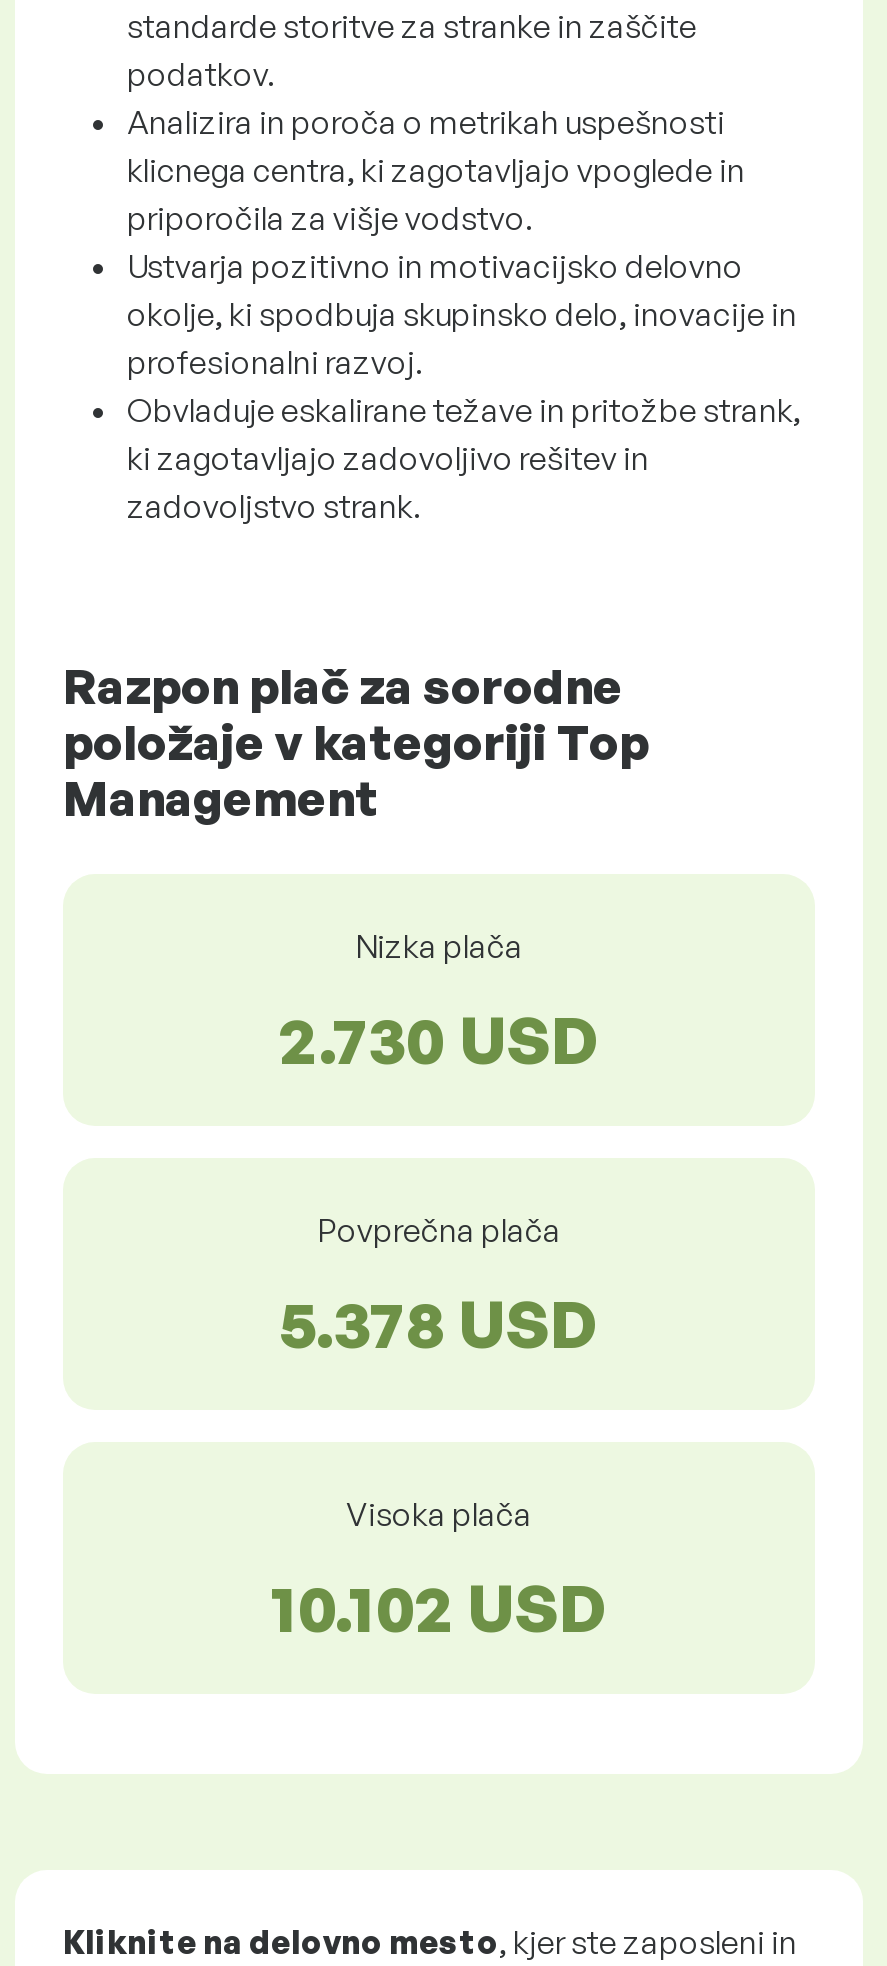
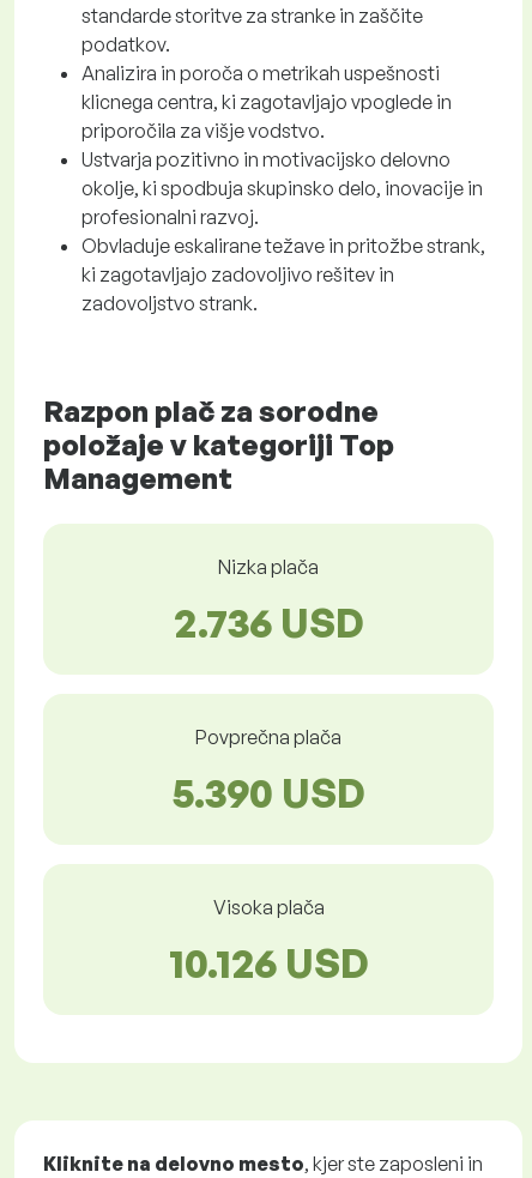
[279,1000,599,1080] 2.730 USD -> [173,599,364,647] 2.736 USD
[280,1284,598,1364] 5.378 USD -> [172,769,365,817] 5.390 USD
[271,1568,607,1648] 10.102 USD -> [168,940,368,987] 10.126 USD

